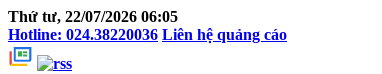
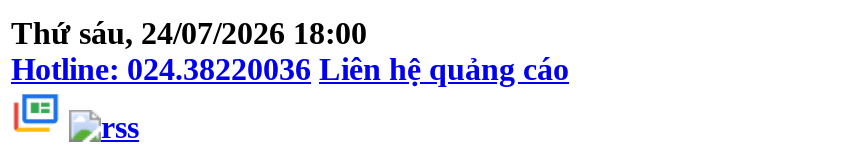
[8,8,178,25] Thứ tư, 22/07/2026 06:05 -> [11,16,367,50] Thứ sáu, 24/07/2026 18:00

